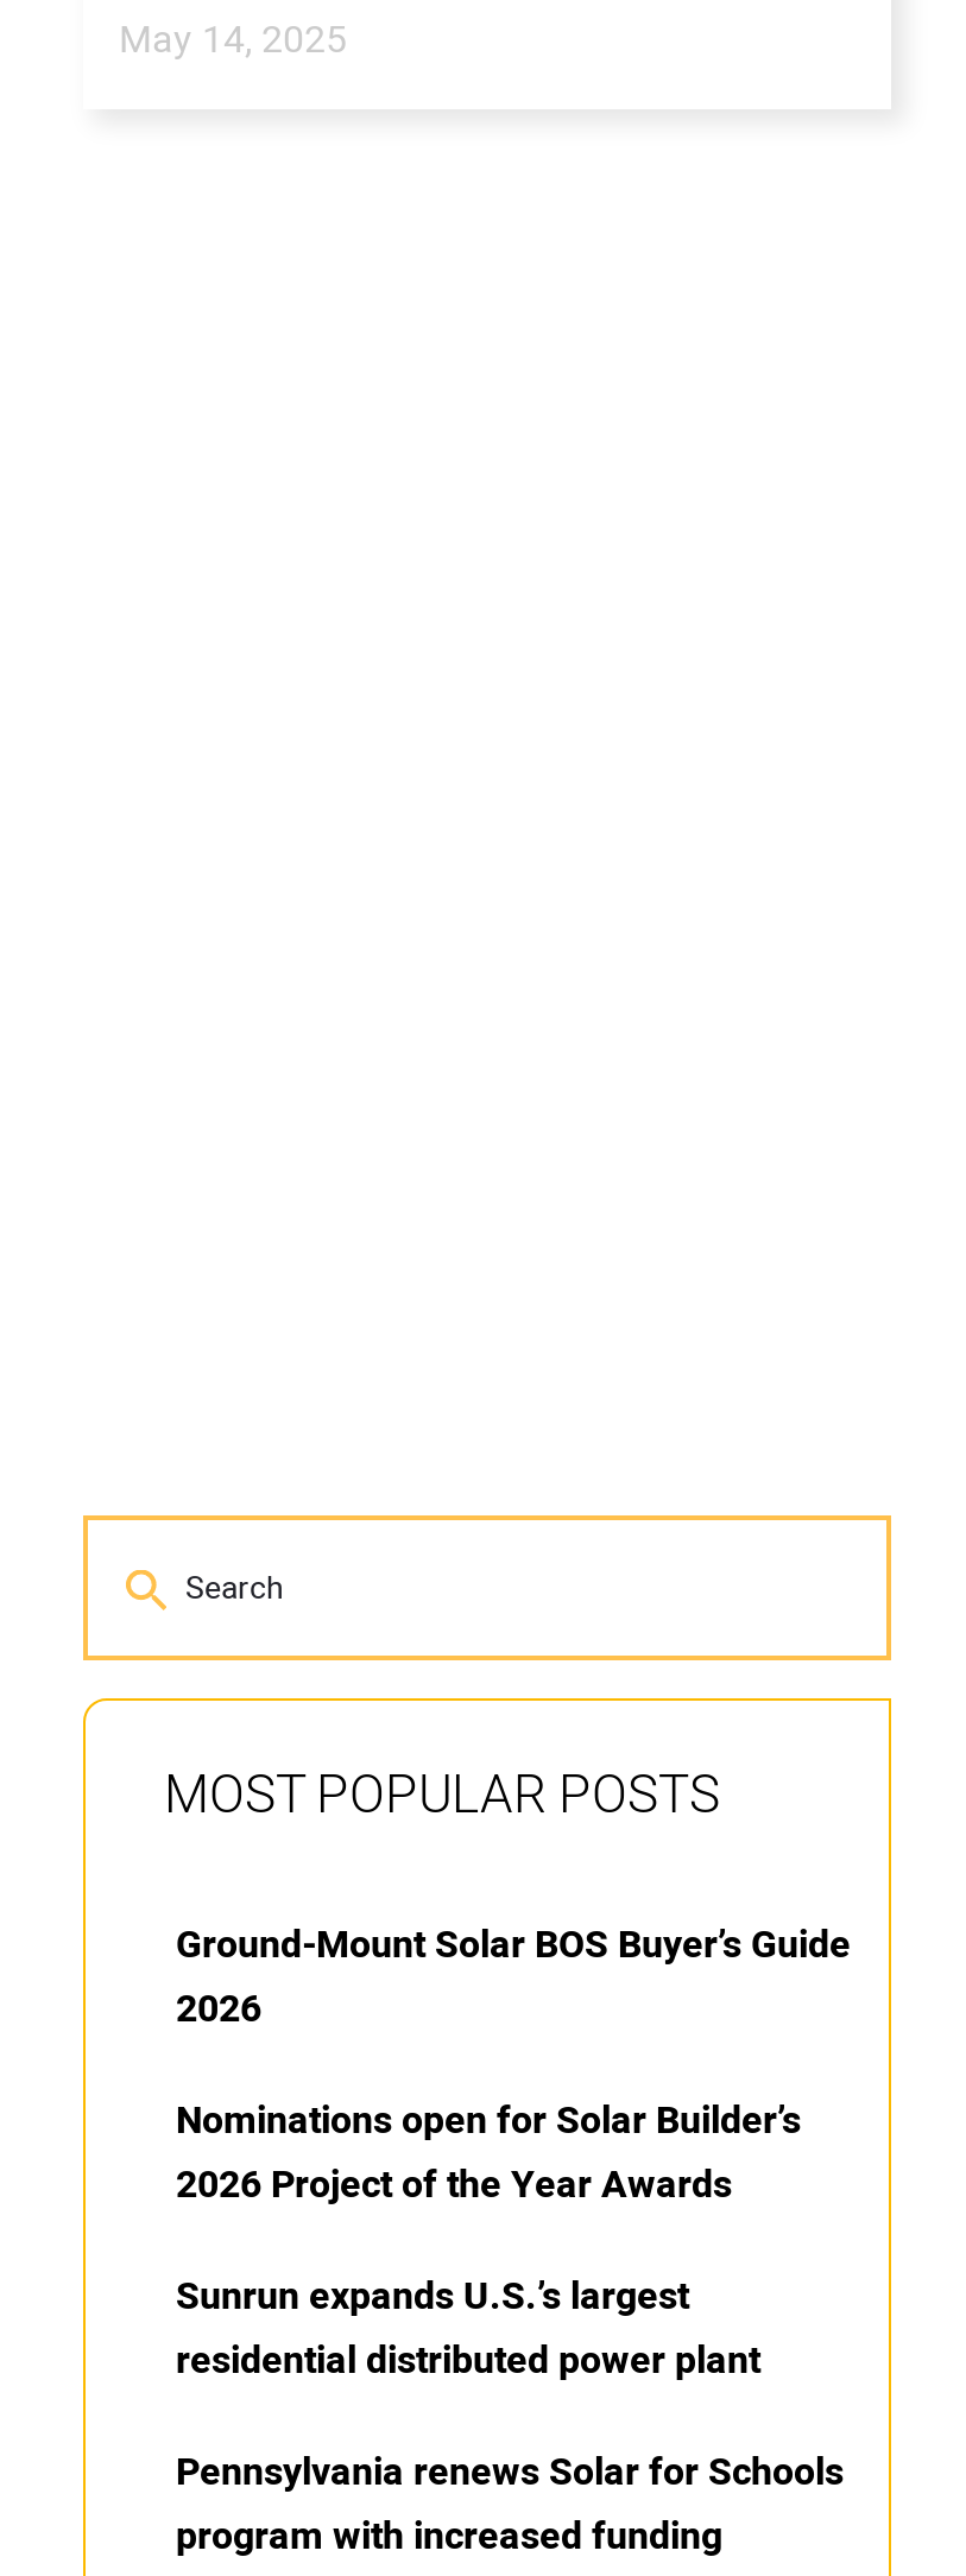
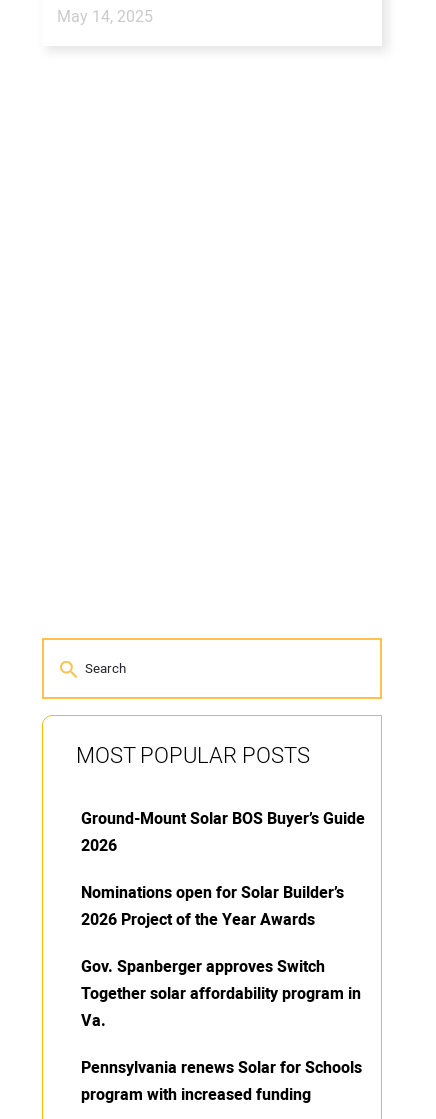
[176,2268,760,2389] Sunrun expands U.S.’s largest | residential distributed power plant -> [81,955,361,1033] Gov. Spanberger approves Switch | Together solar affordability program in | Va.

